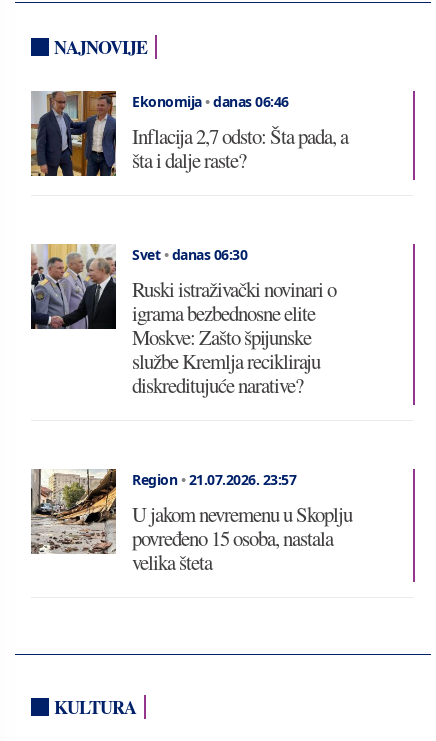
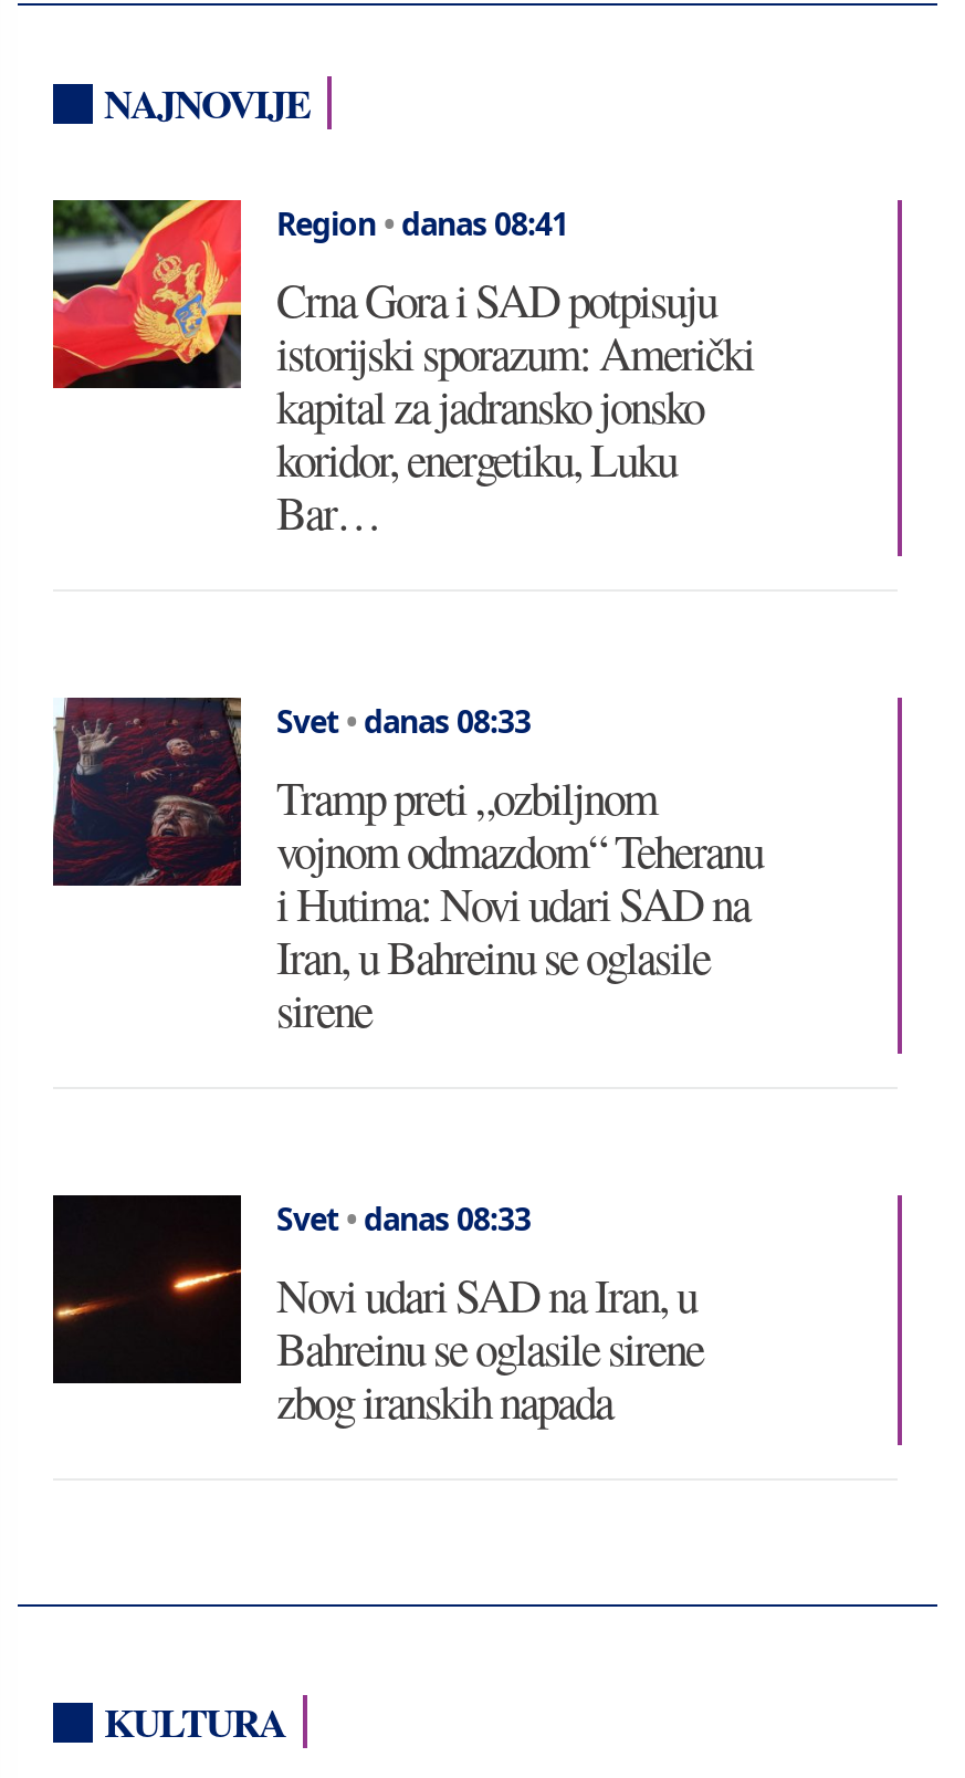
[30,90,348,177] [image] | Ekonomija • danas 06:46 | Inflacija 2,7 odsto: Šta pada, a | šta i dalje raste? -> [51,199,754,544] [image] | Region • danas 08:41 | Crna Gora i SAD potpisuju | istorijski sporazum: Američki | kapital za jadransko jonsko | koridor, energetiku, Luku | Bar…
[30,243,336,399] [image] | Svet • danas 06:30 | Ruski istraživački novinari o | igrama bezbednosne elite | Moskve: Zašto špijunske | službe Kremlja recikliraju | diskreditujuće narative? -> [51,694,763,1041] [image] | Svet • danas 08:33 | Tramp preti „ozbiljnom | vojnom odmazdom“ Teheranu | i Hutima: Novi udari SAD na | Iran, u Bahreinu se oglasile | sirene
[30,469,352,576] [image] | Region • 21.07.2026. 23:57 | U jakom nevremenu u Skoplju | povređeno 15 osoba, nastala | velika šteta -> [53,1192,703,1433] [image] | Svet • danas 08:33 | Novi udari SAD na Iran, u | Bahreinu se oglasile sirene | zbog iranskih napada

